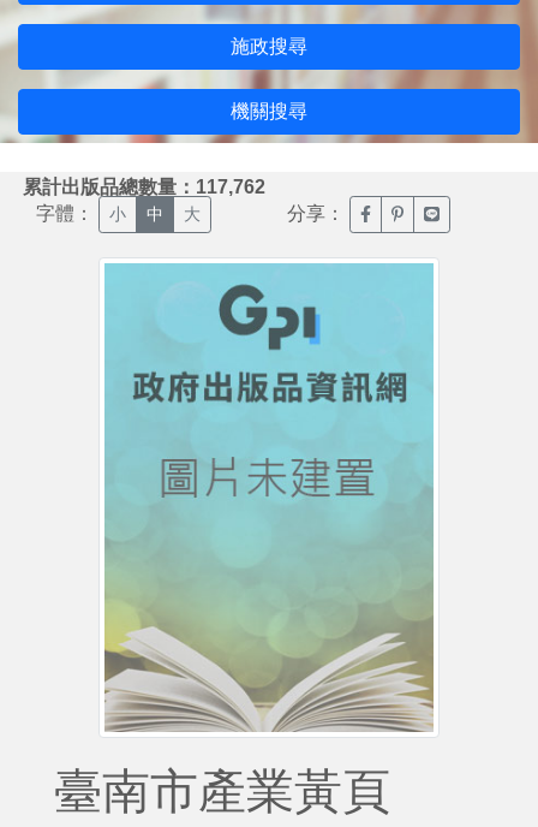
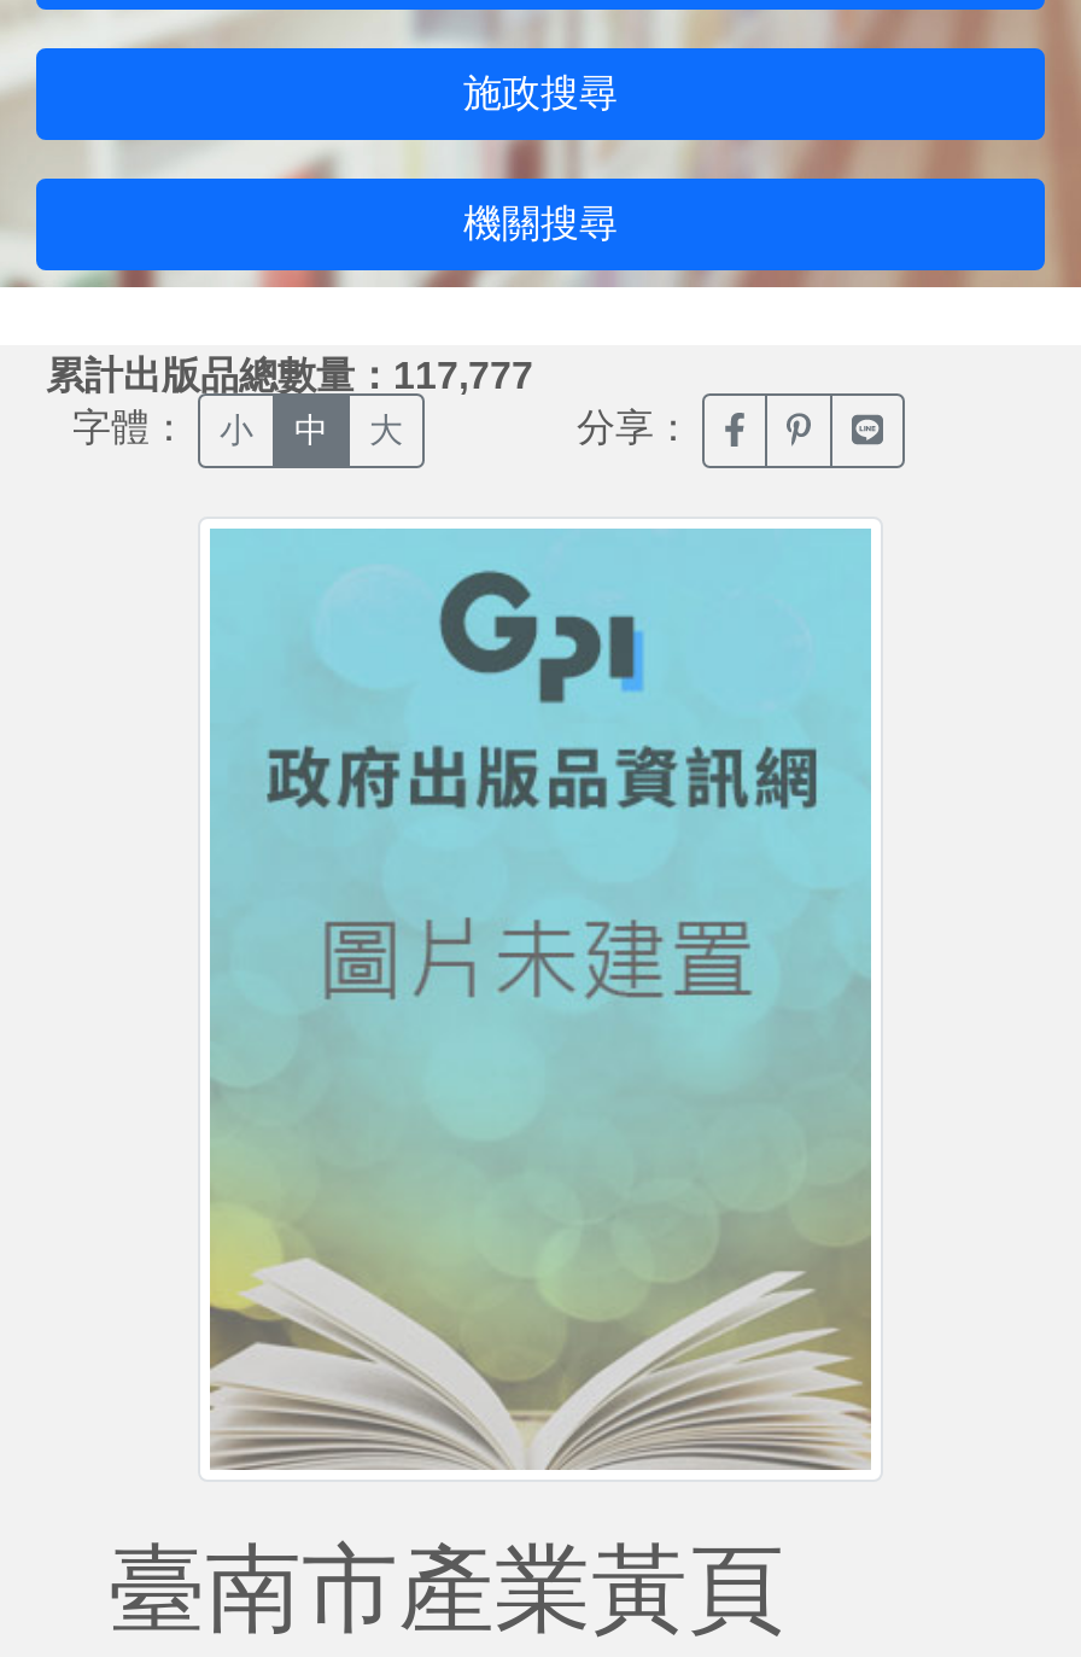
[23,176,265,197] 累計出版品總數量：117,762 -> [46,354,533,395] 累計出版品總數量：117,777

